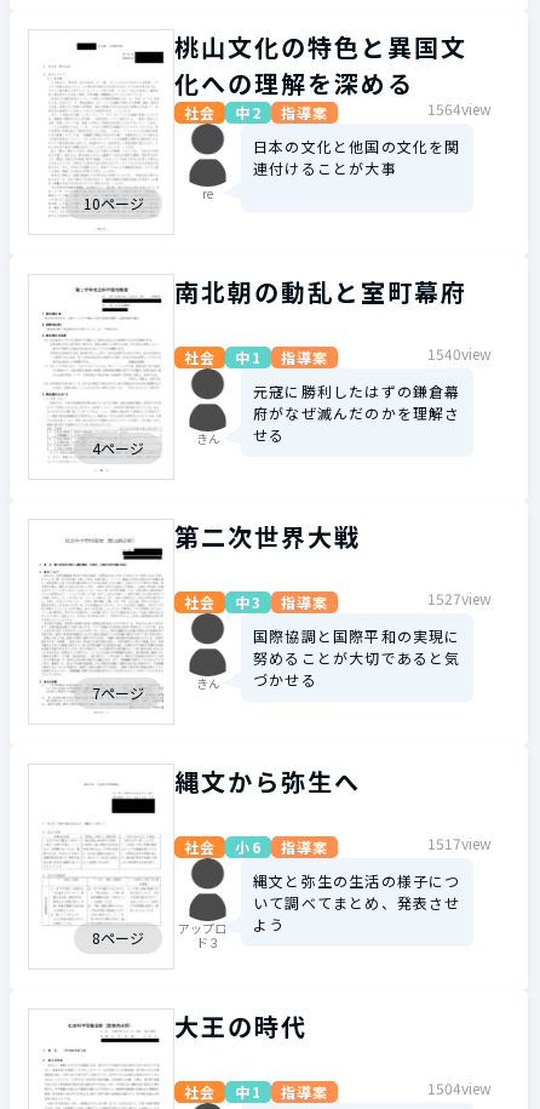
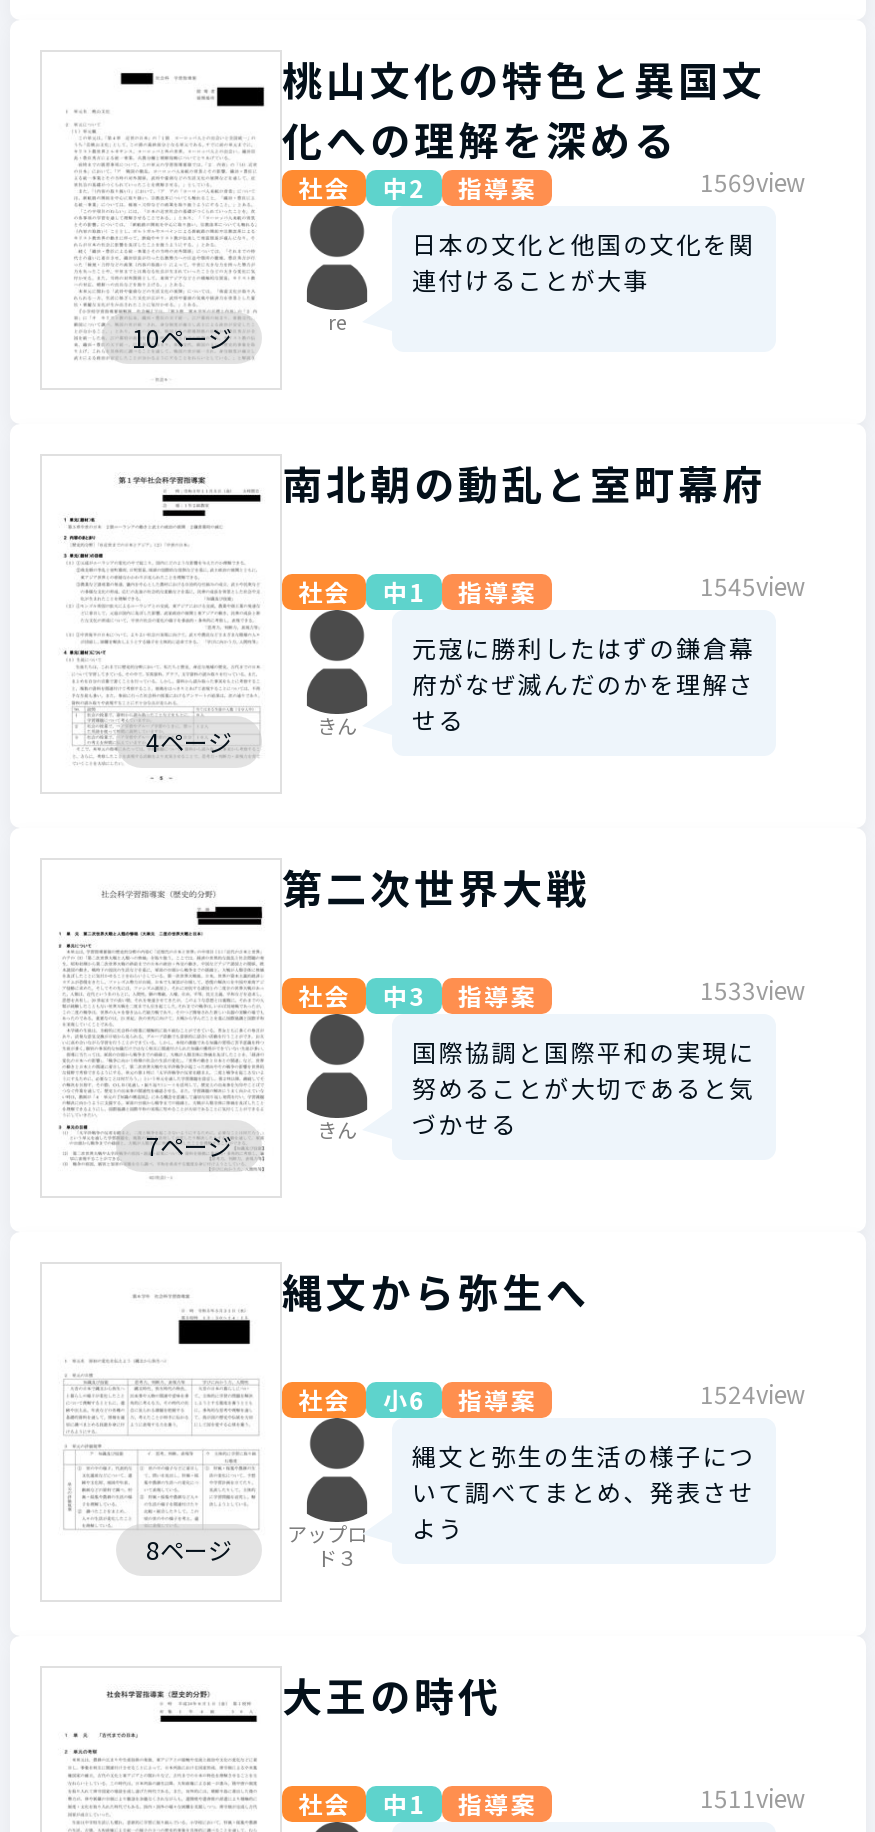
[427,98,492,119] 1564view -> [700,164,806,198] 1569view
[427,343,492,364] 1540view -> [700,568,806,602] 1545view
[427,588,492,608] 1527view -> [700,972,806,1006] 1533view
[427,833,492,853] 1517view -> [700,1376,806,1410] 1524view
[427,1077,492,1098] 1504view -> [700,1780,806,1814] 1511view

